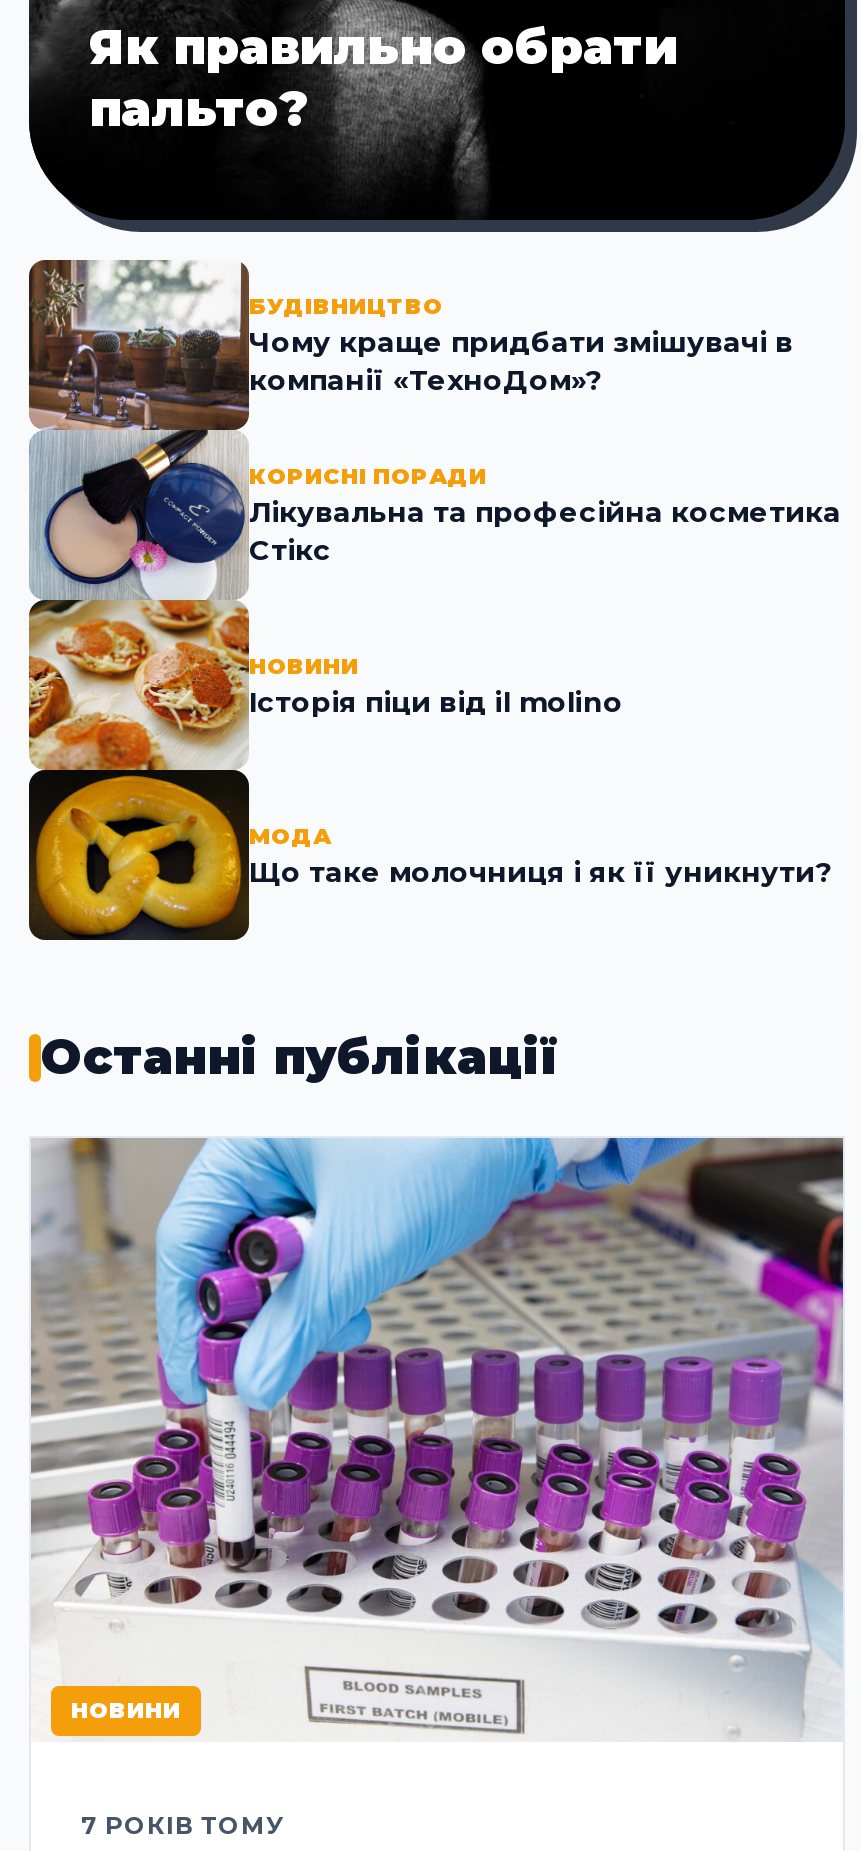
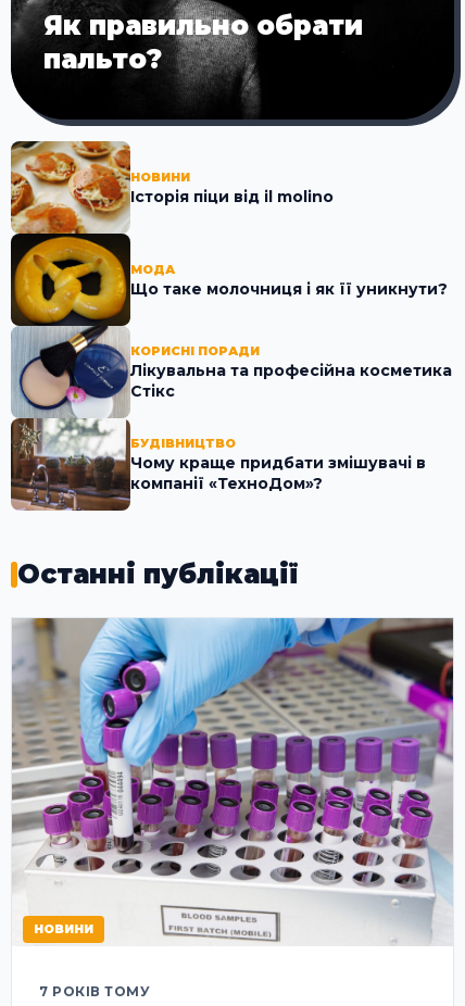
[29,260,249,600] [image] -> none
moved [249,292,841,568] -> [130,343,452,493]: КОРИСНІ ПОРАДИ | Лікувальна та професійна косметика | Стікc | БУДІВНИЦТВО | Чому краще придбати змішувачі в | компанії «ТехноДом»?
moved [249,651,833,889] -> [130,169,448,298]: НОВИНИ | Історія піци від il molino | МОДА | Що таке молочниця і як її уникнути?
none -> [11,326,130,511] [image]

